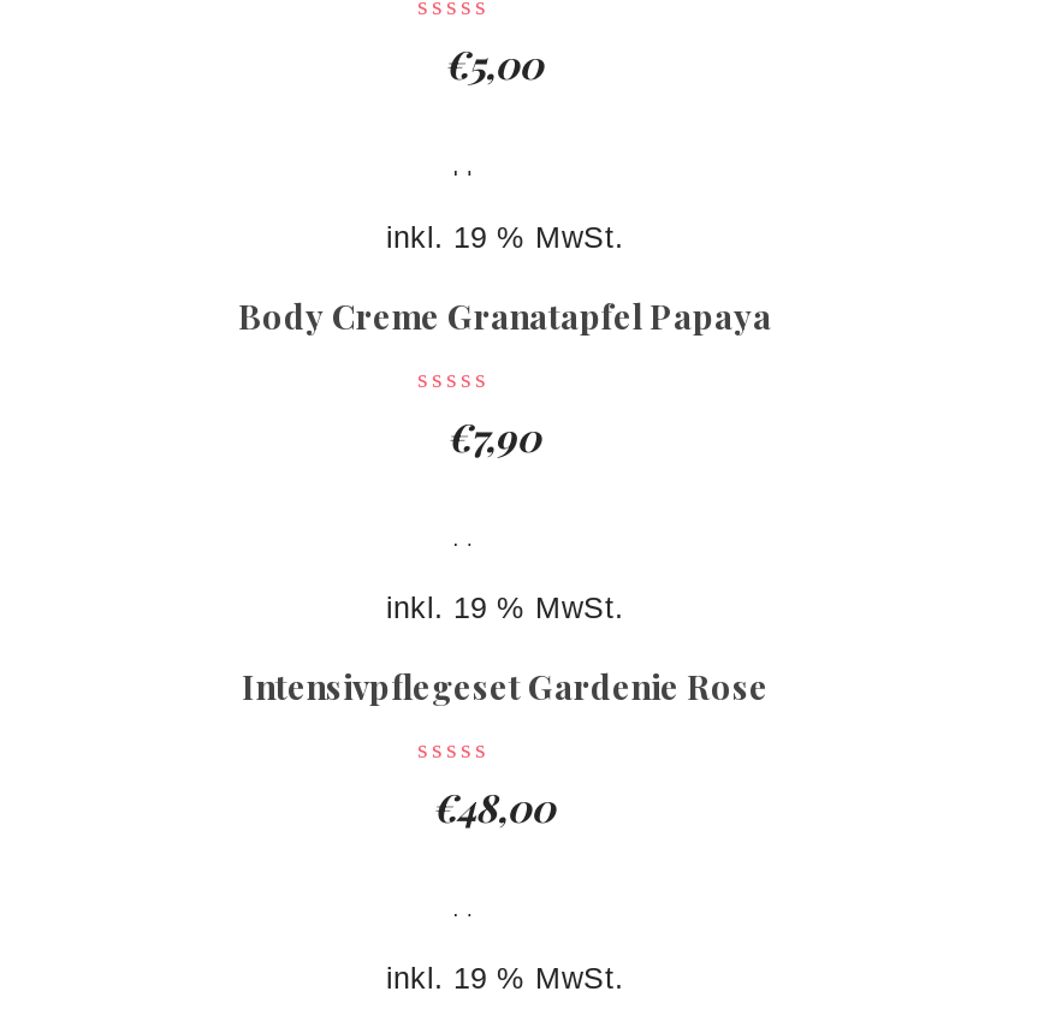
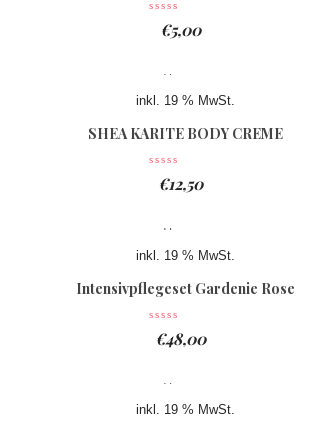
[238,293,772,338] Body Creme Granatapfel Papaya -> [87,124,282,143] SHEA KARITE BODY CREME
[446,411,540,461] €7,90 -> [157,173,202,194] €12,50

